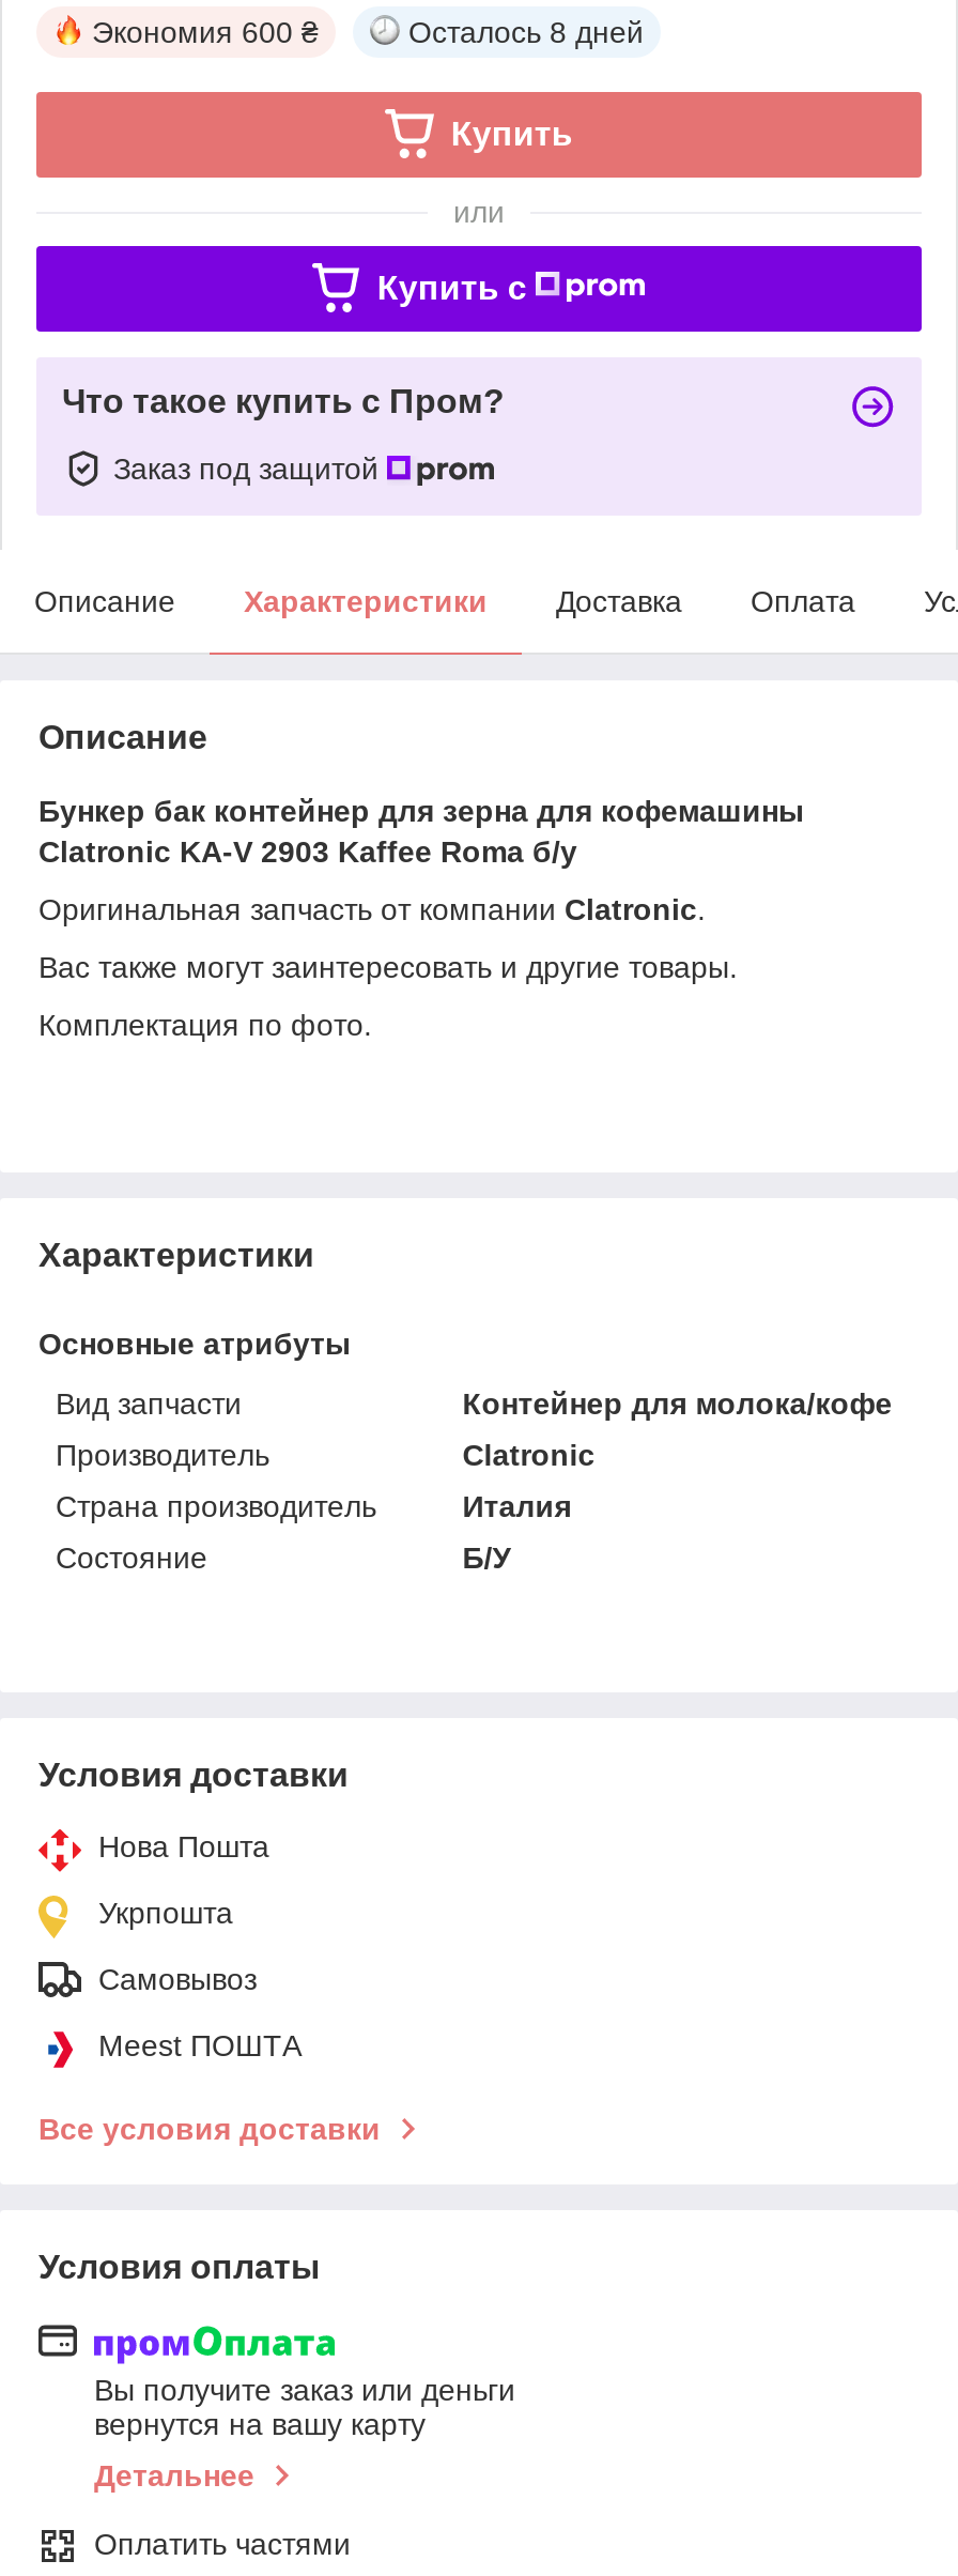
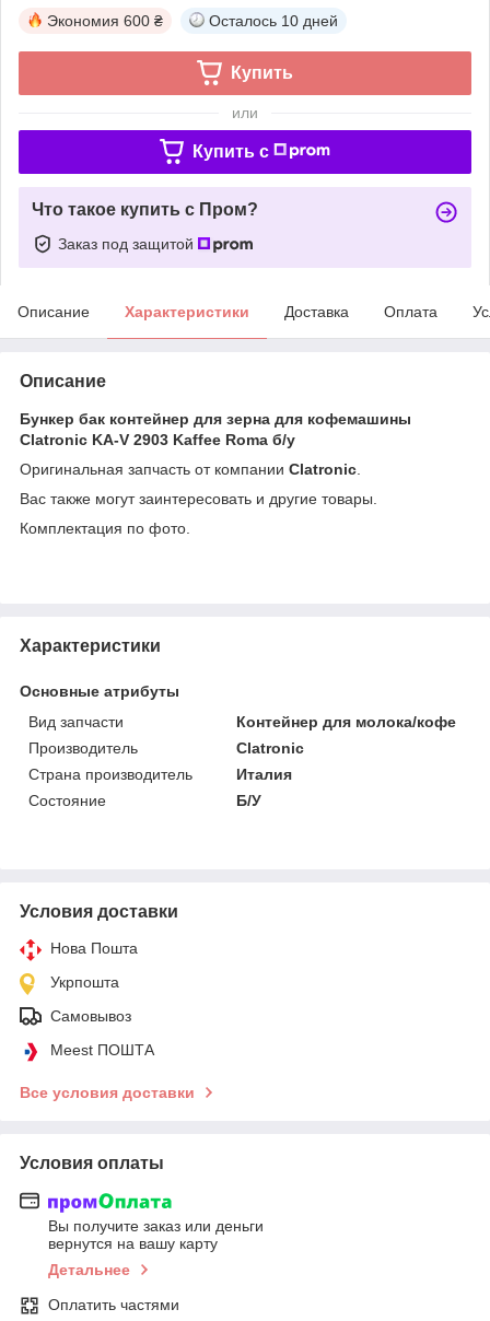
[408,15,644,49] Осталось 8 дней -> [209,12,338,29] Осталось 10 дней

